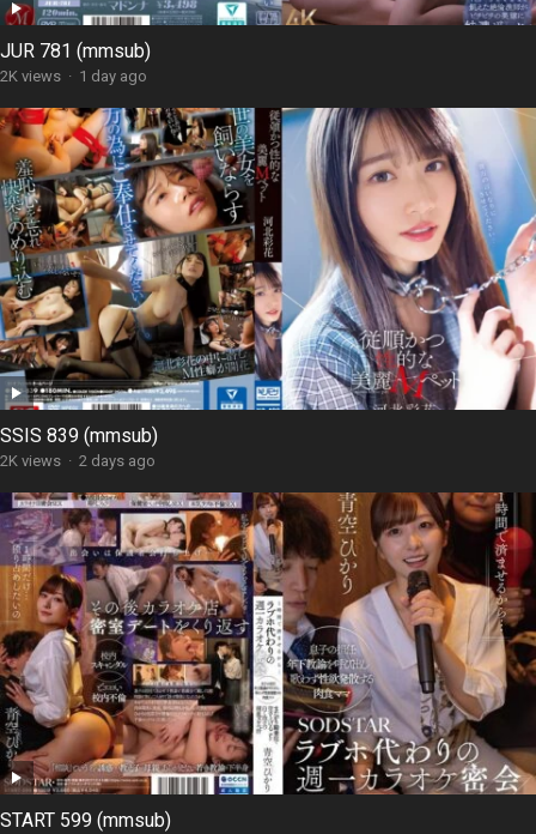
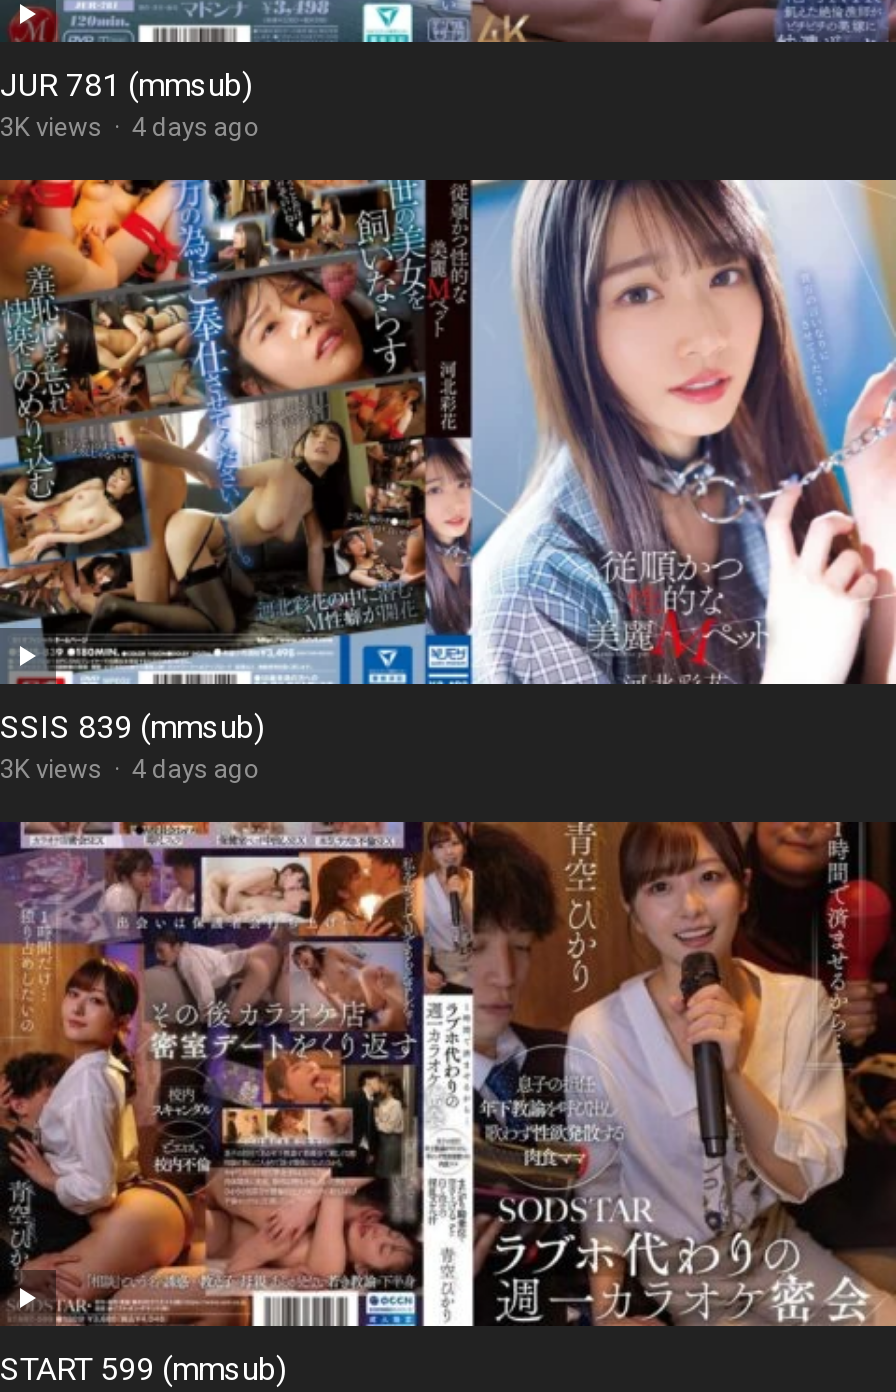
[0,67,147,85] 2K views · 1 day ago -> [0,112,260,142] 3K views · 4 days ago
[0,452,156,470] 2K views · 2 days ago -> [0,754,260,784] 3K views · 4 days ago

